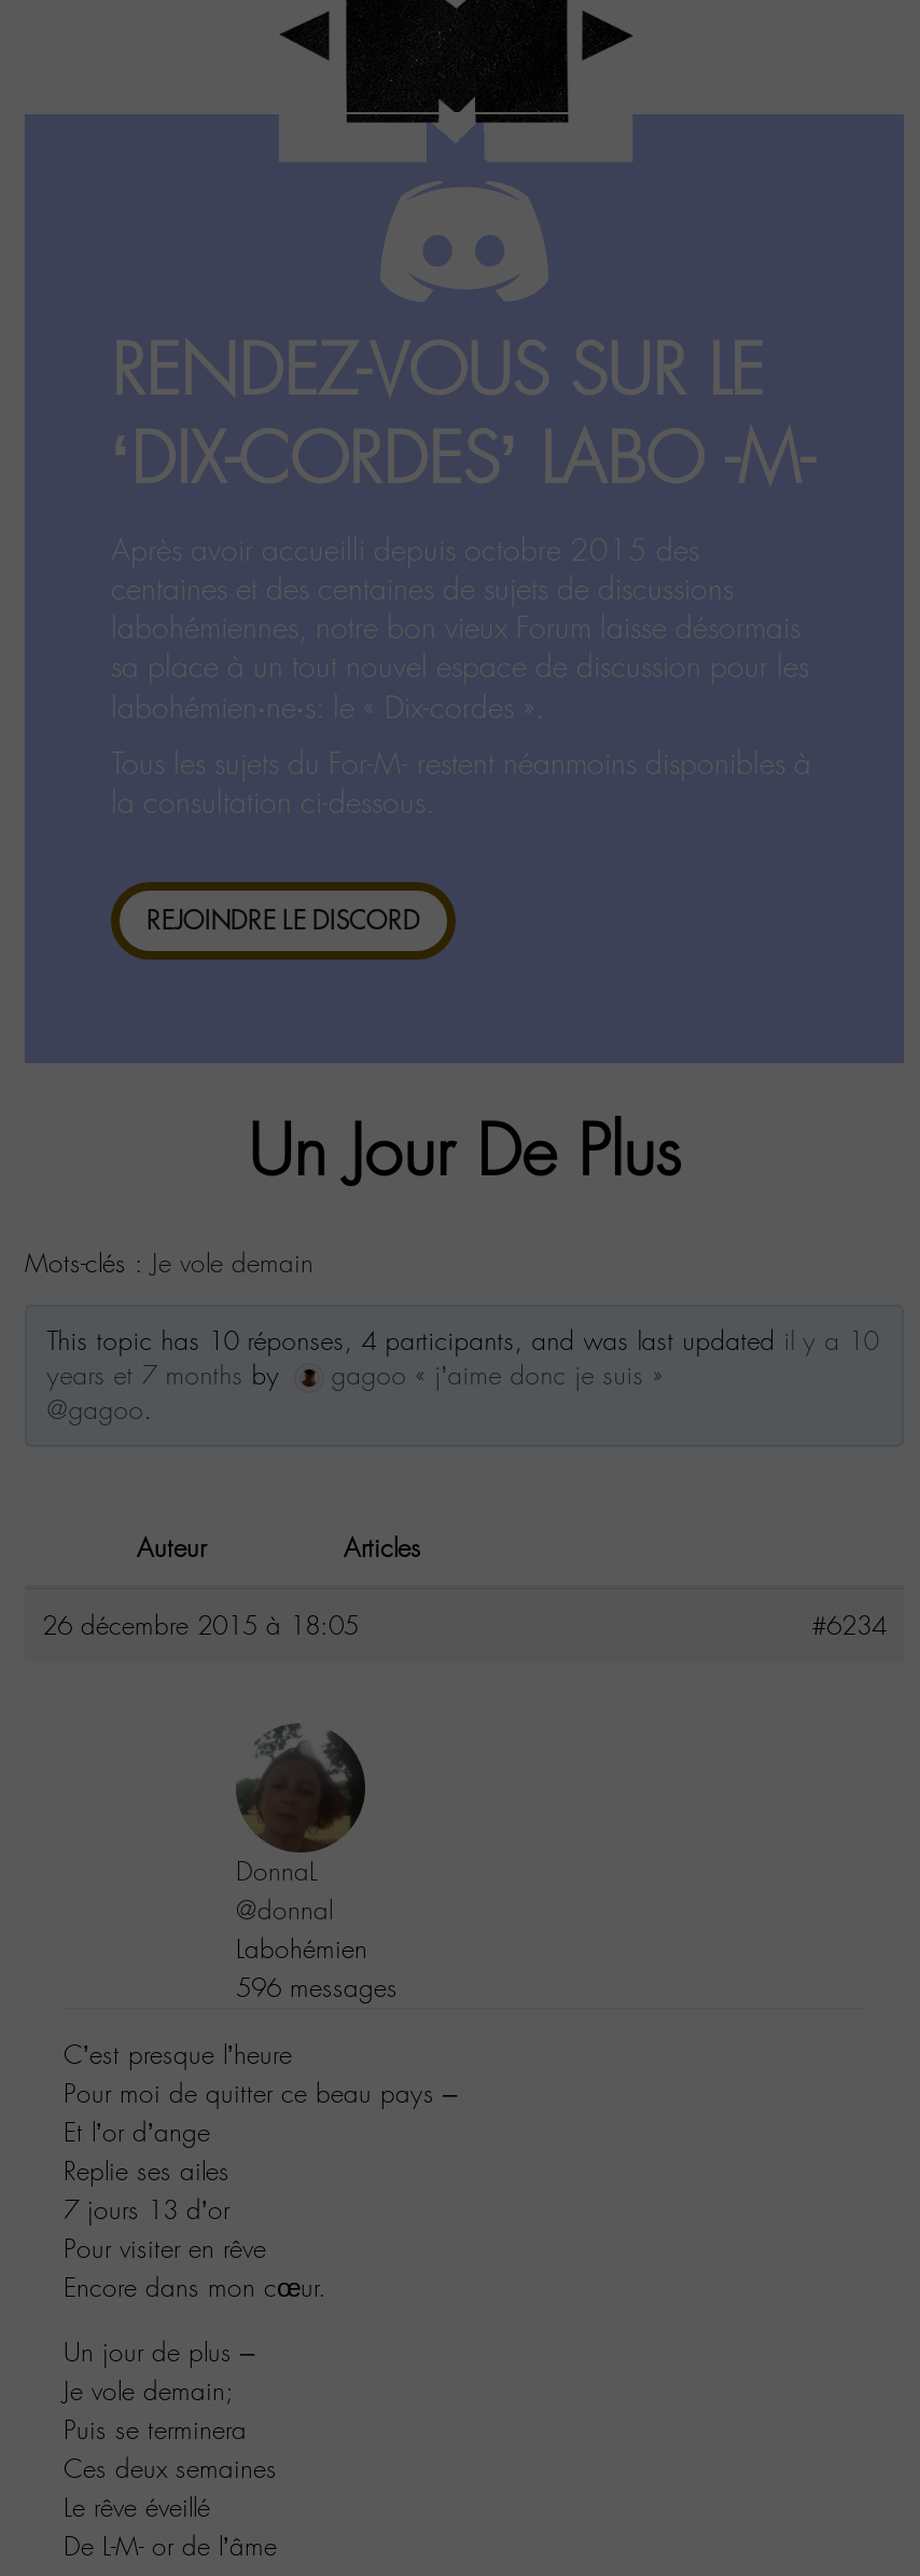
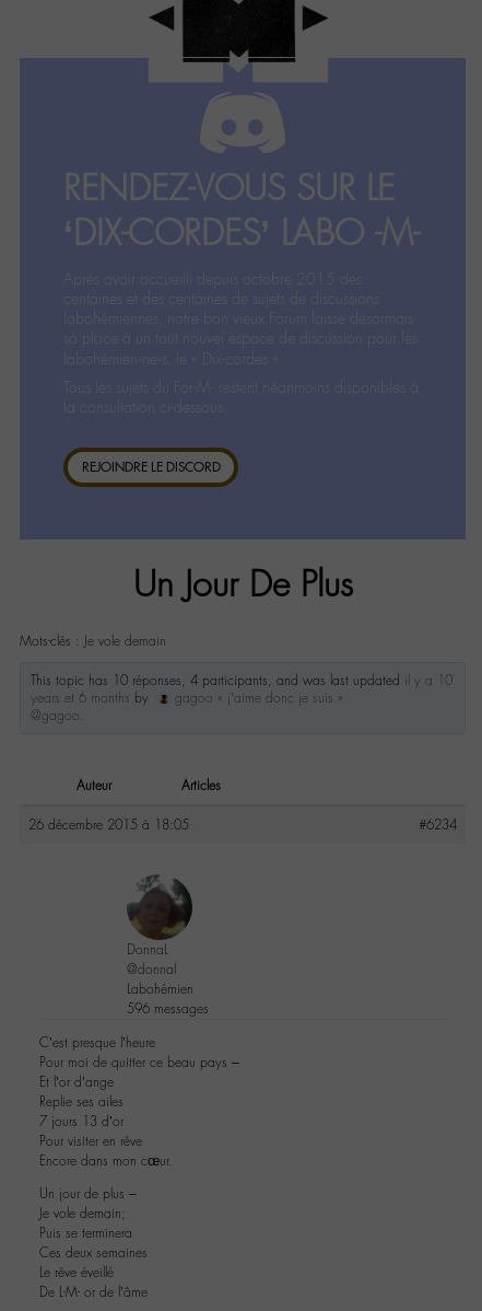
[47,1358,288,1393] years et 7 months by -> [31,689,153,707] years et 6 months by

